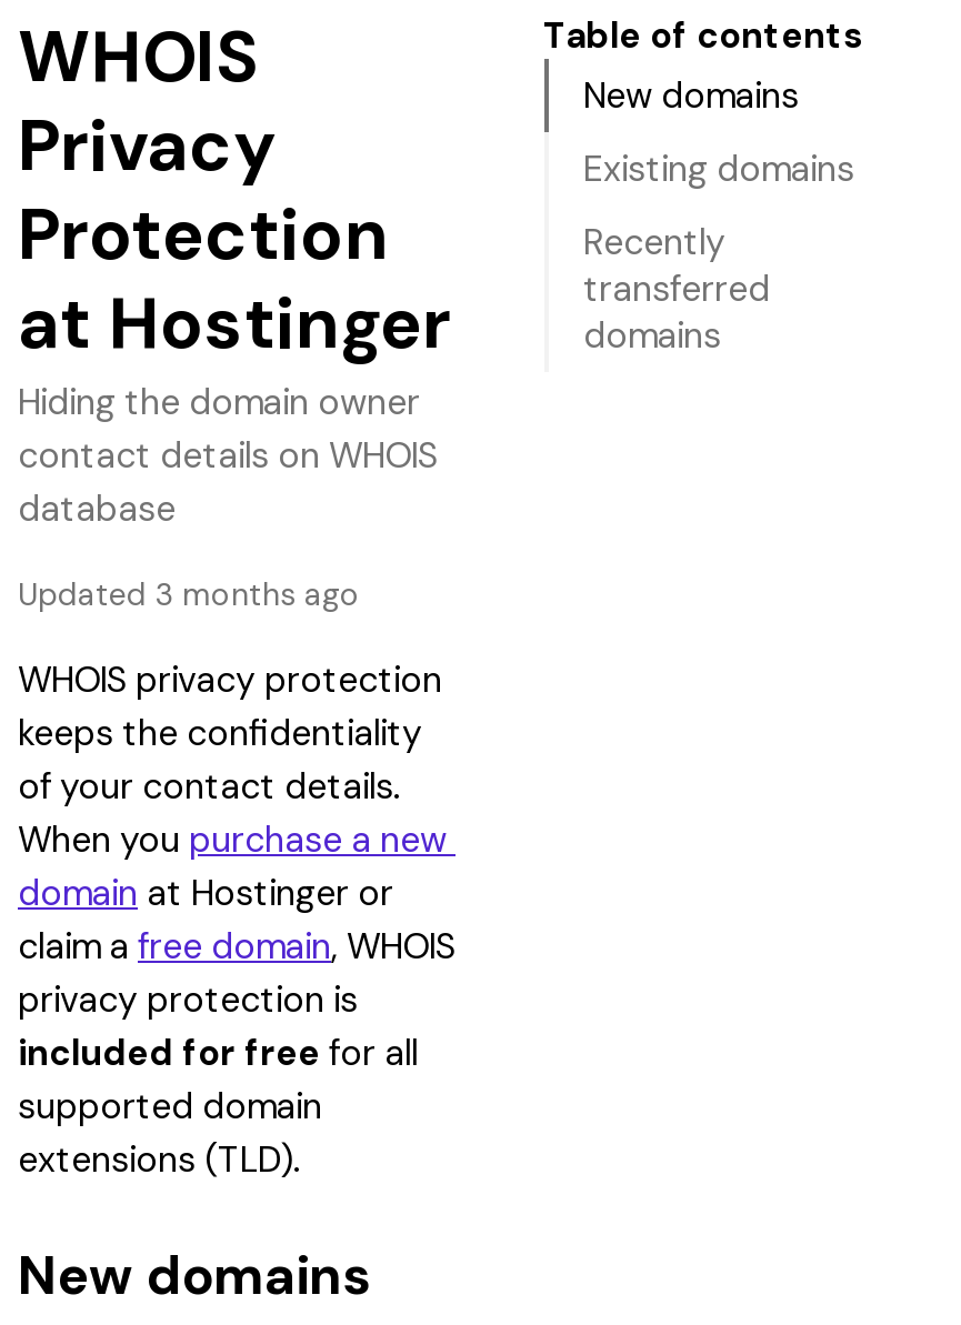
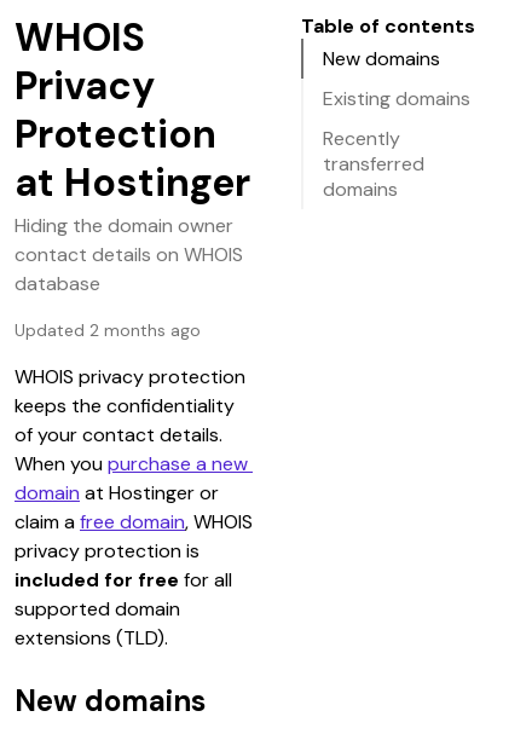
[18,574,360,614] Updated 3 months ago -> [15,319,201,341] Updated 2 months ago

